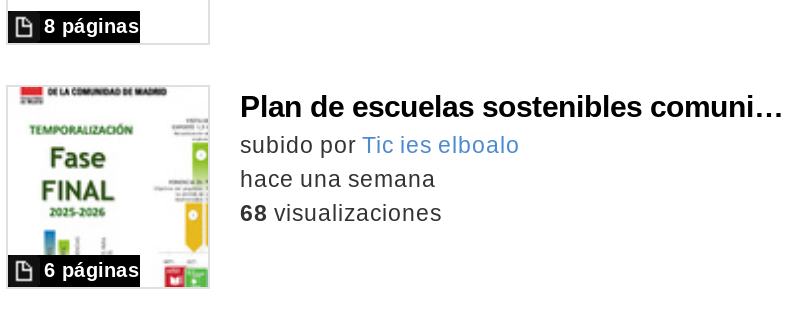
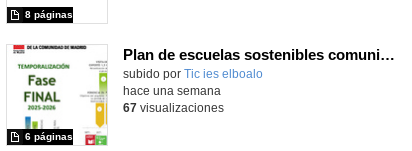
[240,200,442,224] 68 visualizaciones -> [123,101,224,113] 67 visualizaciones

